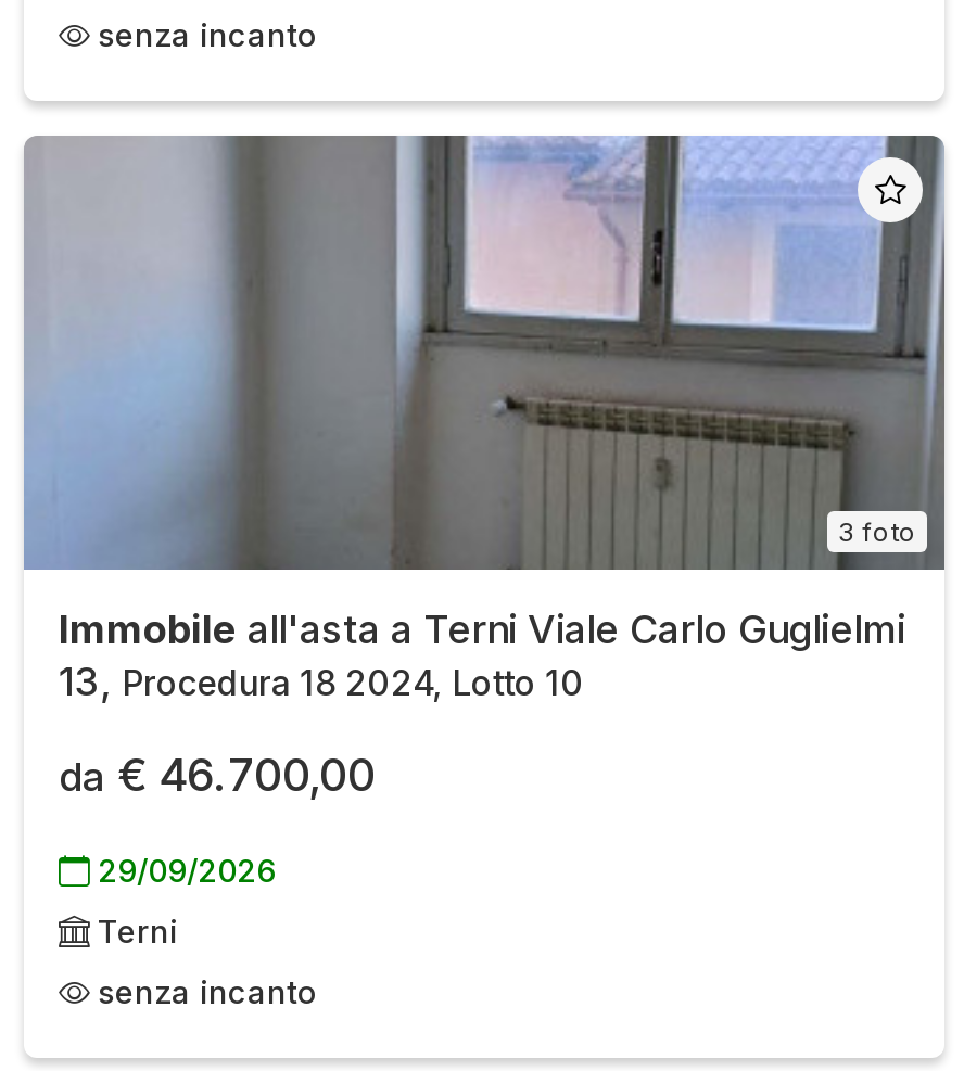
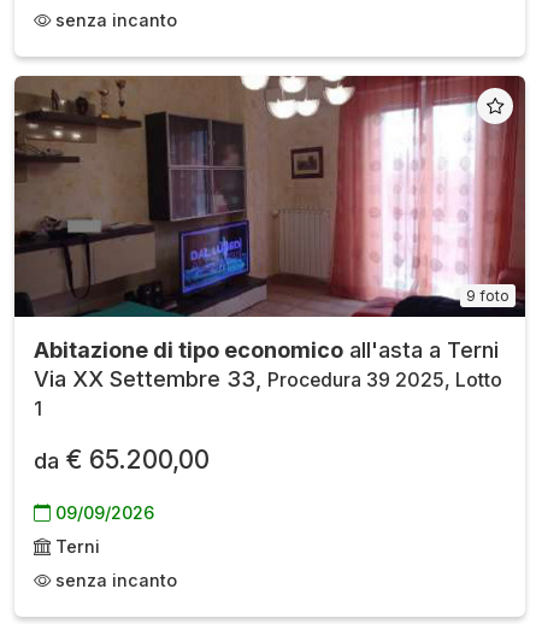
[24,133,947,572] [image] | 3 foto -> [13,75,525,318] [image] | 9 foto
[59,607,905,705] Immobile all'asta a Terni Viale Carlo Guglielmi | 13, Procedura 18 2024, Lotto 10 -> [34,338,502,421] Abitazione di tipo economico all'asta a Terni | Via XX Settembre 33, Procedura 39 2025, Lotto | 1
[59,749,376,803] da € 46.700,00 -> [34,445,210,475] da € 65.200,00
[89,853,276,890] 29/09/2026 -> [51,503,154,523] 09/09/2026

